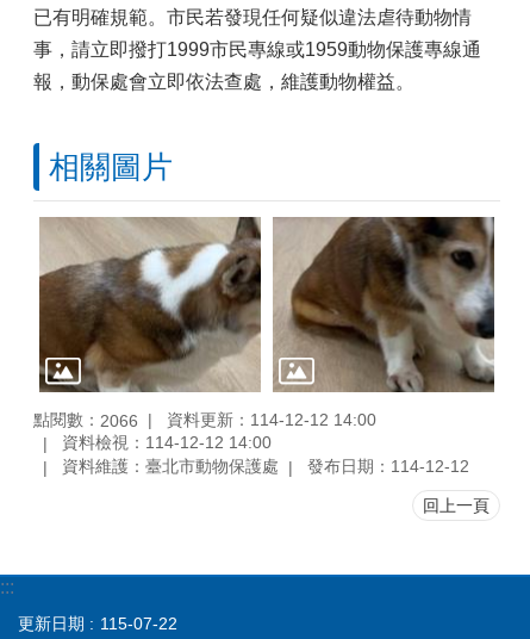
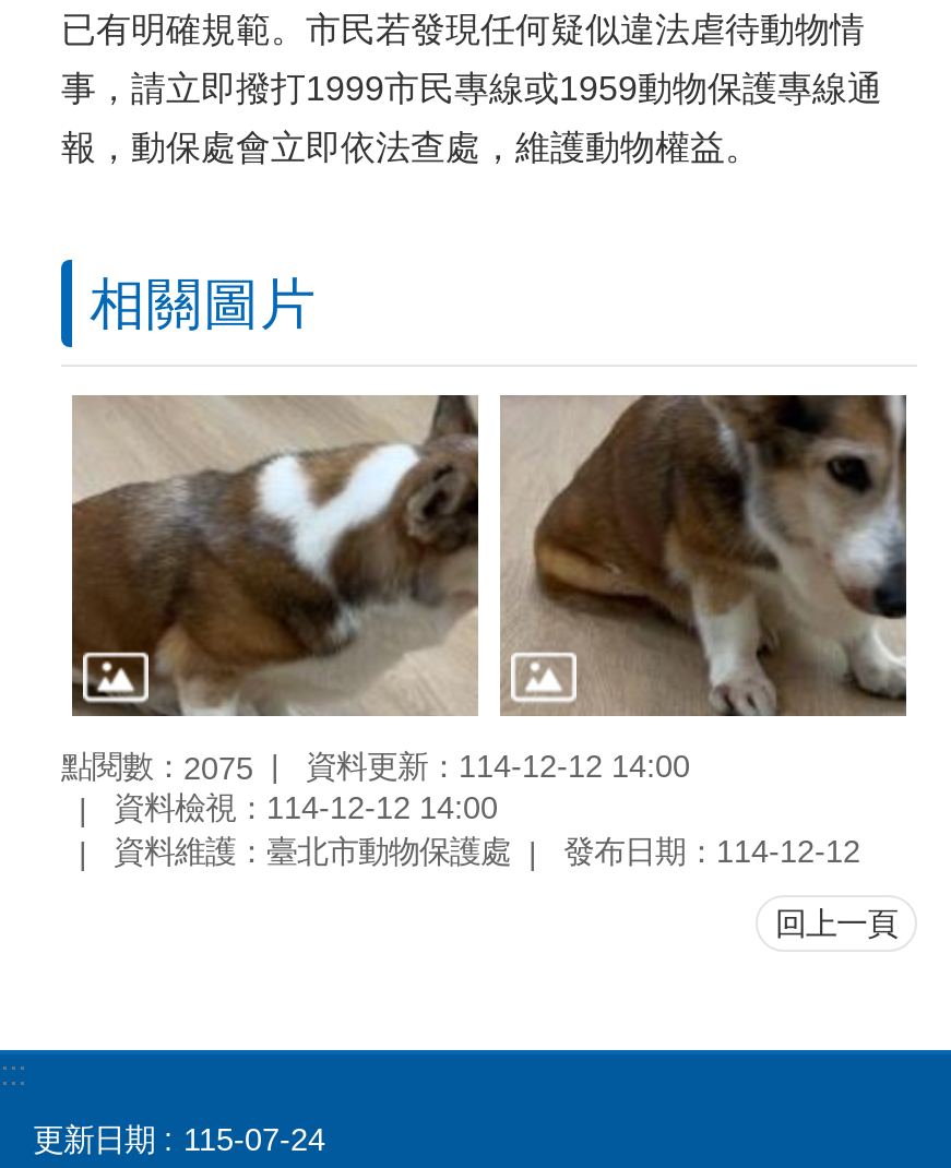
[33,410,376,430] 點閱數：2066 資料更新：114-12-12 14:00 -> [61,748,690,786] 點閱數：2075 資料更新：114-12-12 14:00
[18,614,177,633] 更新日期 115-07-22 -> [33,1122,325,1157] 更新日期 115-07-24

